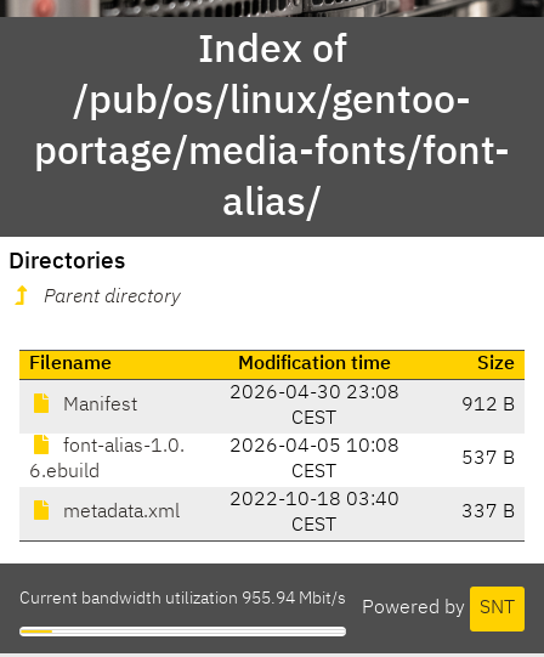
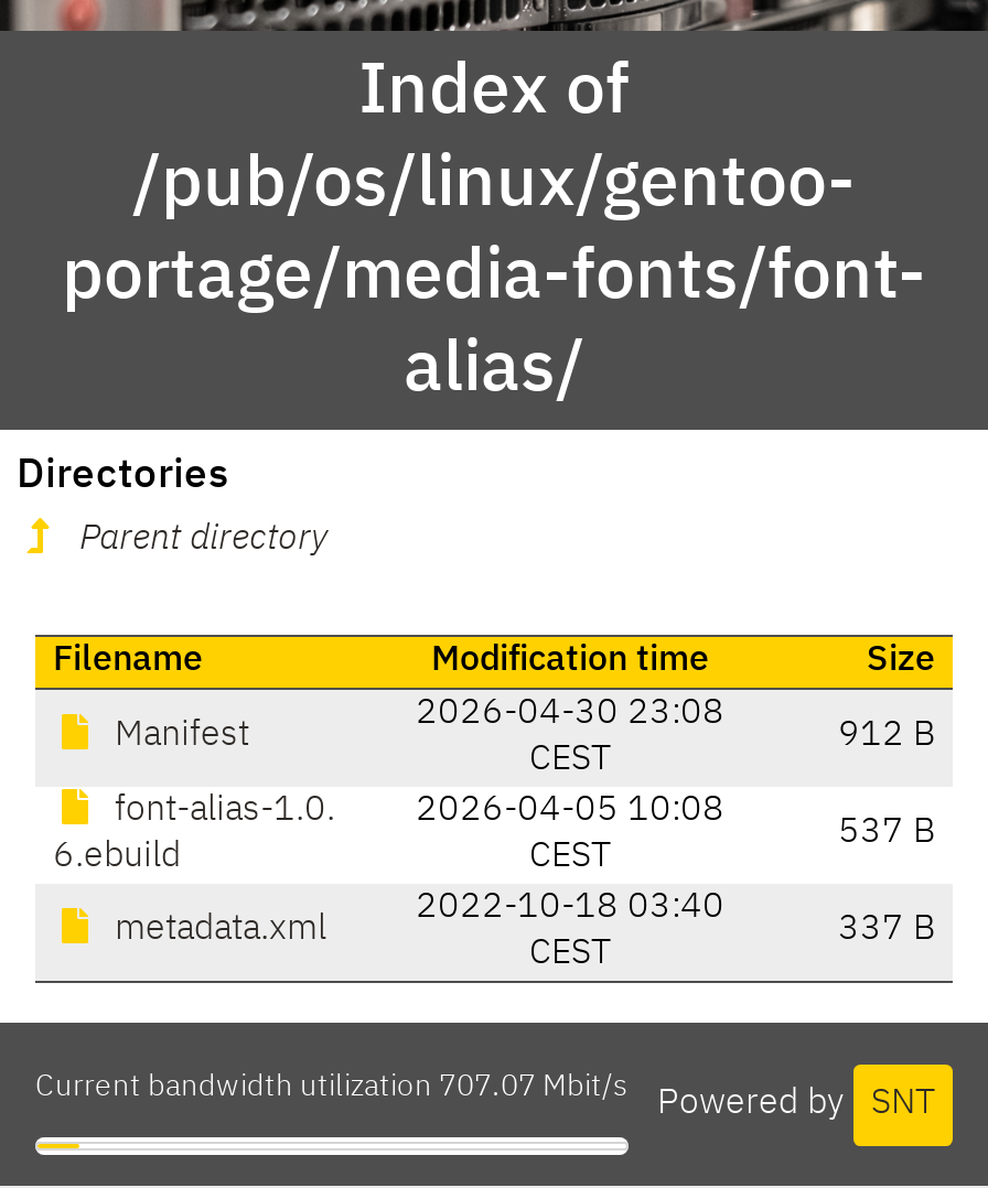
[19,590,346,607] Current bandwidth utilization 955.94 Mbit/s -> [35,1072,629,1102] Current bandwidth utilization 707.07 Mbit/s

